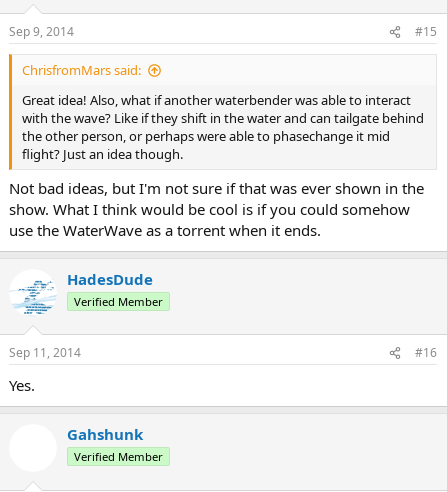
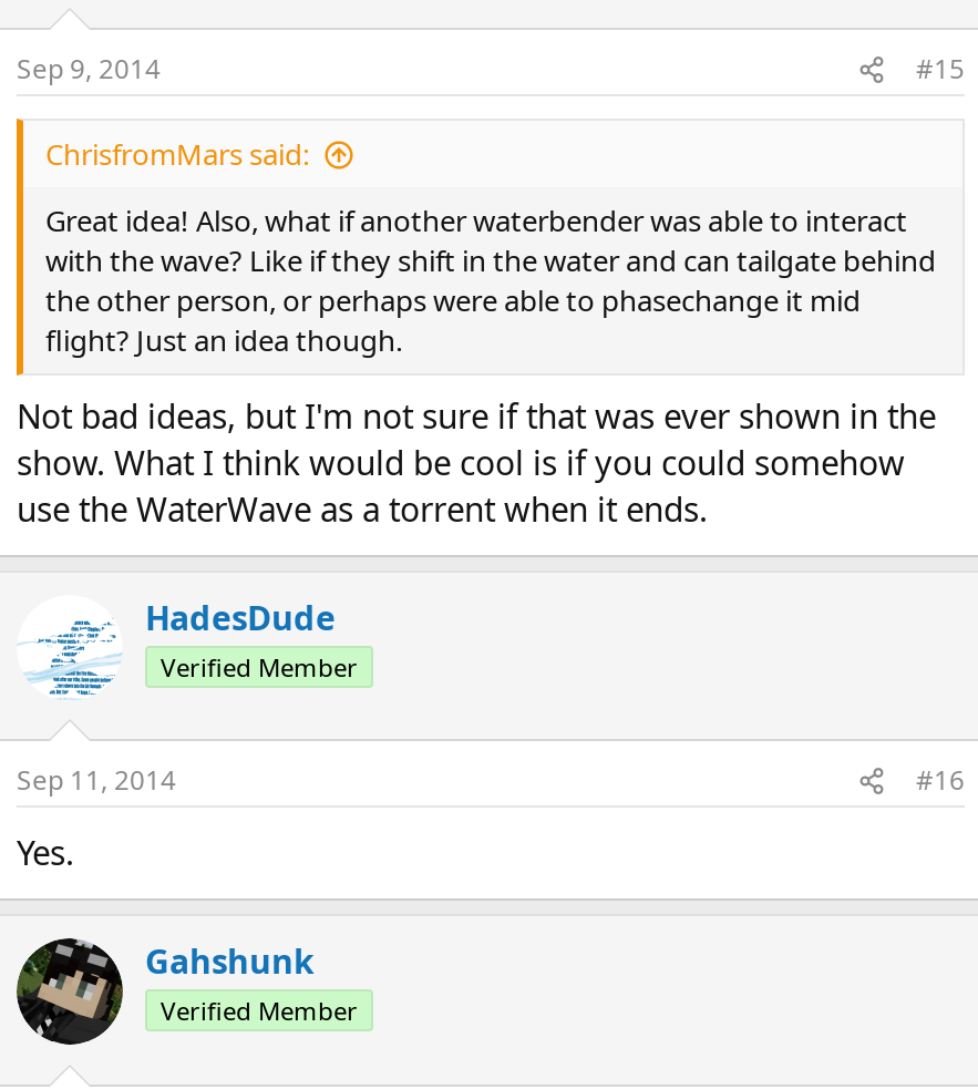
none -> [14,936,125,1047] [image]

